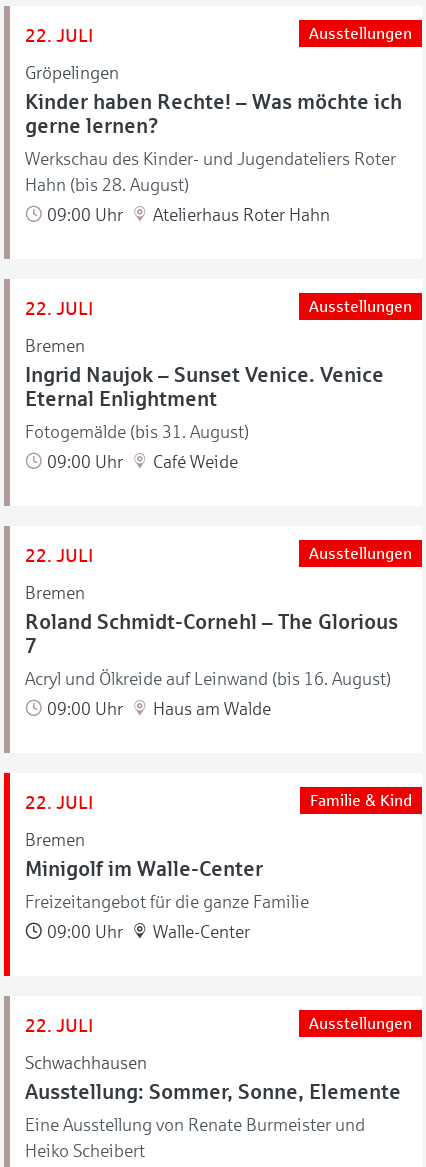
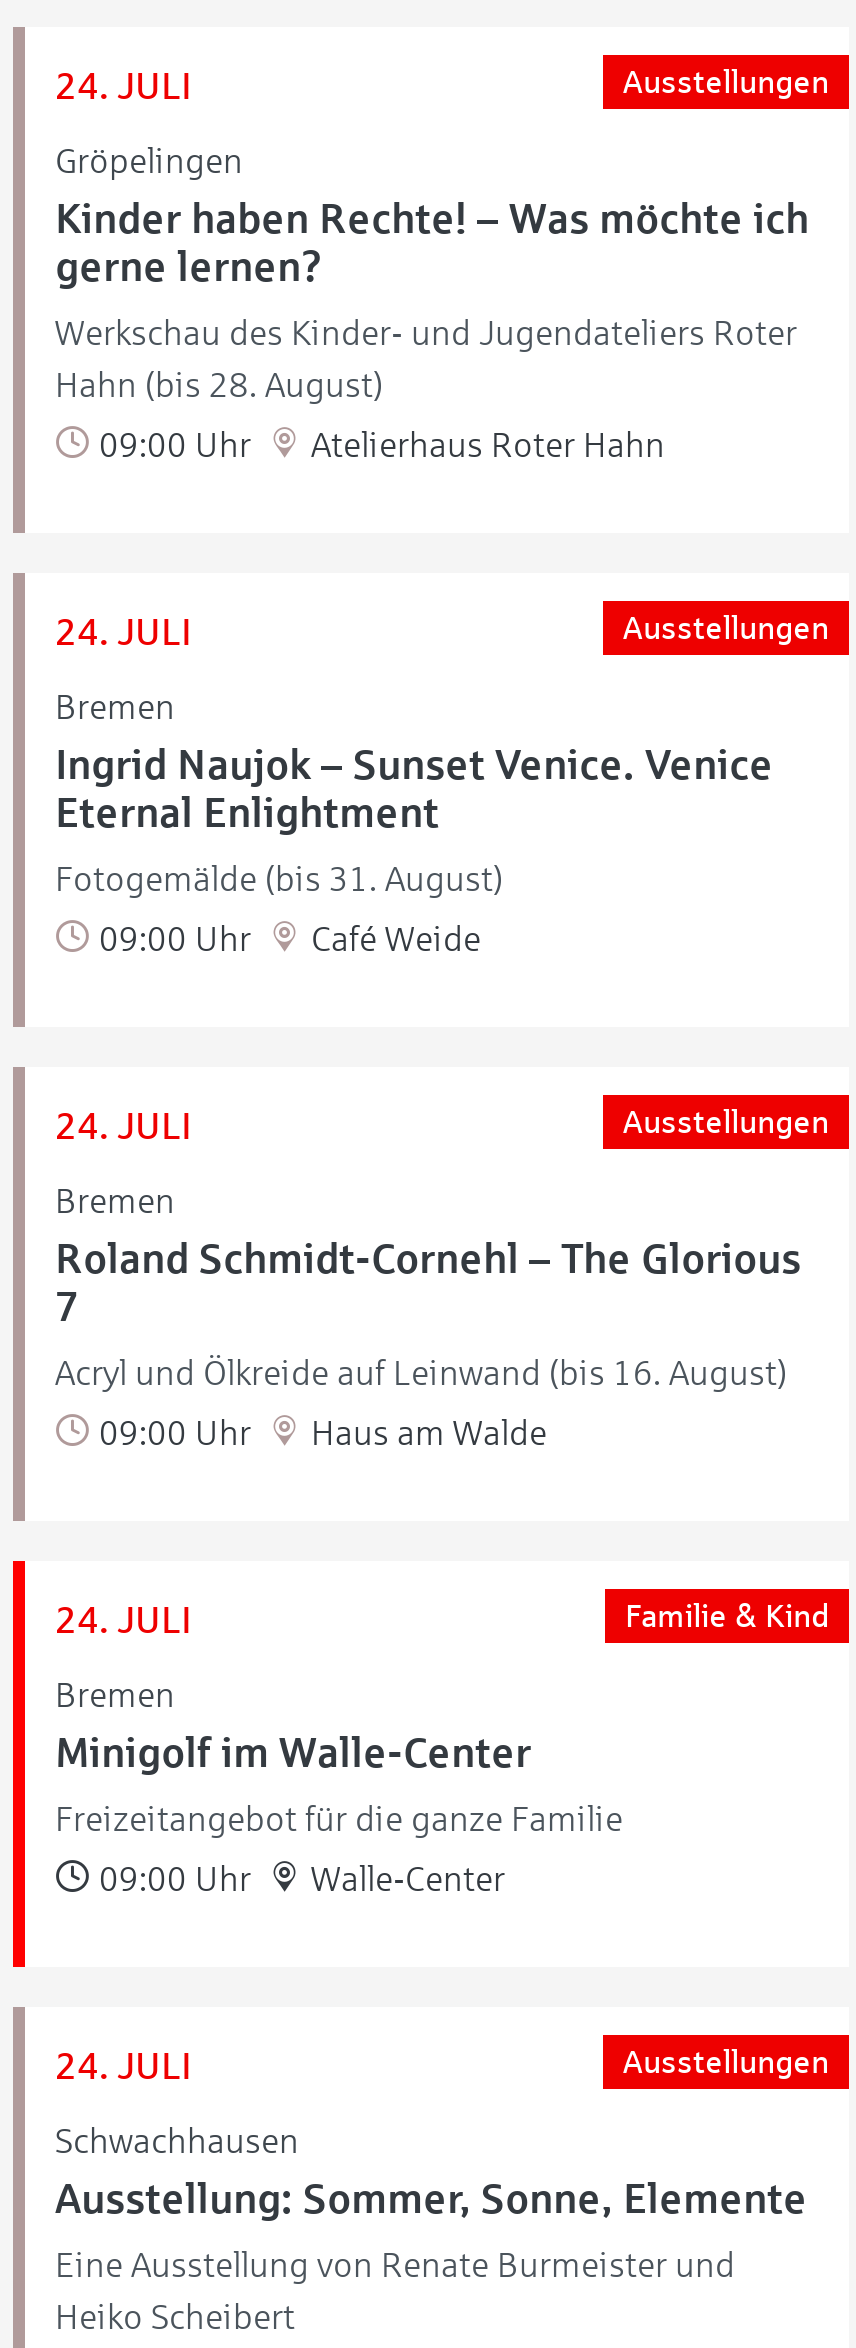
[25,25,93,46] 22. JULI -> [55,65,191,107] 24. JULI
[25,298,93,319] 22. JULI -> [55,611,191,653] 24. JULI
[25,545,93,566] 22. JULI -> [55,1105,191,1147] 24. JULI
[25,792,93,813] 22. JULI -> [55,1599,191,1641] 24. JULI
[25,1015,93,1036] 22. JULI -> [55,2045,191,2087] 24. JULI

